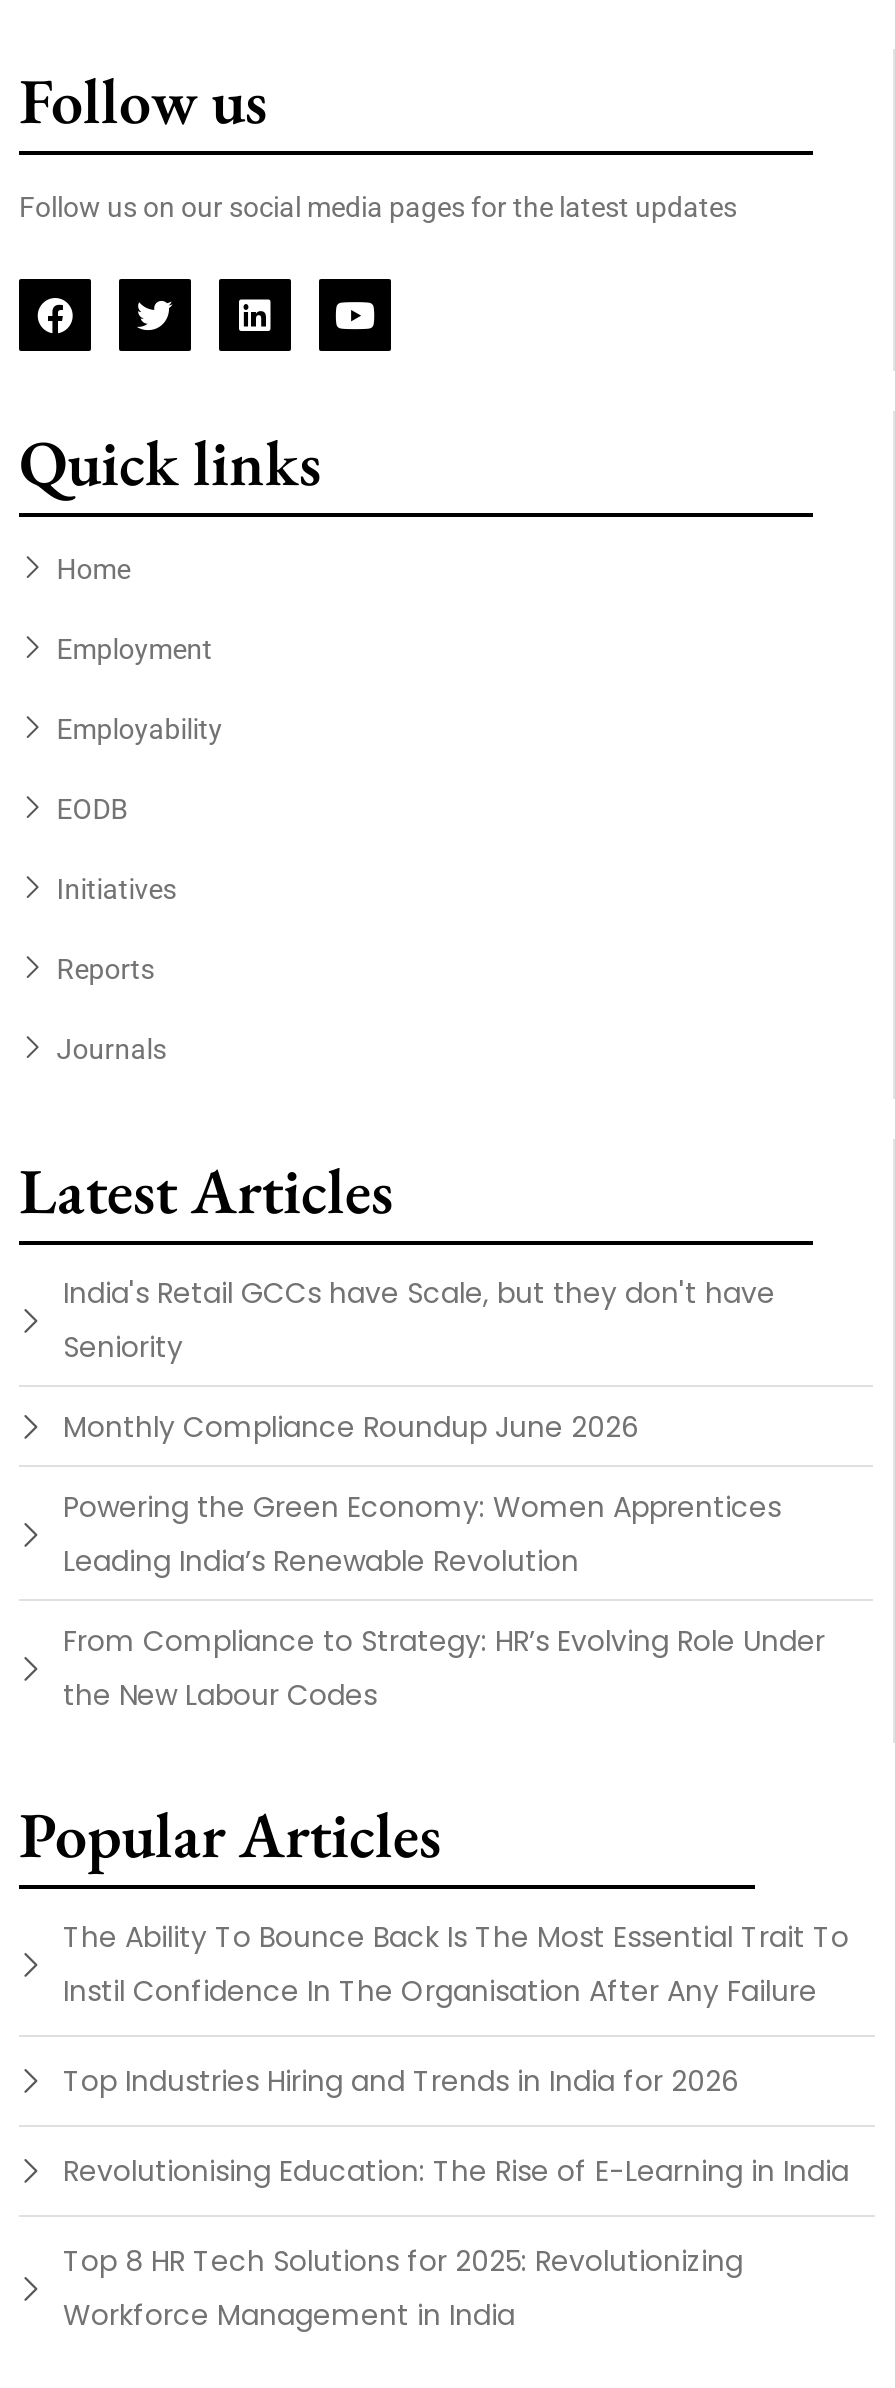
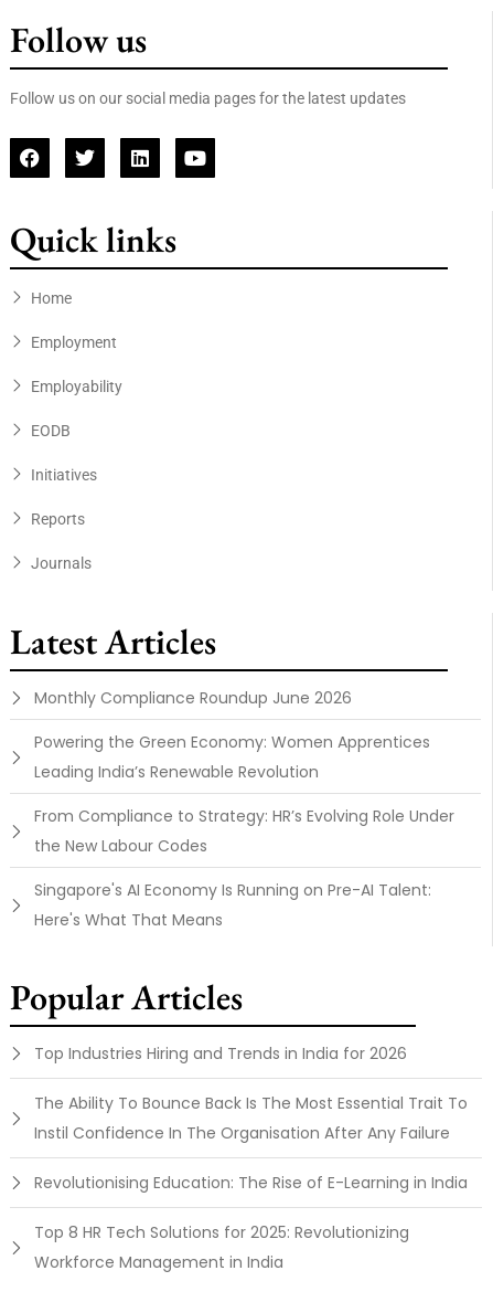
[63,1272,775,1366] India's Retail GCCs have Scale, but they don't have | Seniority -> none
moved [63,1406,825,1714] -> [34,687,454,857]: Monthly Compliance Roundup June 2026 | Powering the Green Economy: Women Apprentices | Leading India’s Renewable Revolution | From Compliance to Strategy: HR’s Evolving Role Under | the New Labour Codes
none -> [34,879,431,931] Singapore's AI Economy Is Running on Pre-AI Talent: | Here's What That Means
moved [63,1916,849,2010] -> [34,1092,468,1144]: The Ability To Bounce Back Is The Most Essential Trait To | Instil Confidence In The Organisation After Any Failure
moved [63,2060,739,2100] -> [34,1042,407,1064]: Top Industries Hiring and Trends in India for 2026

